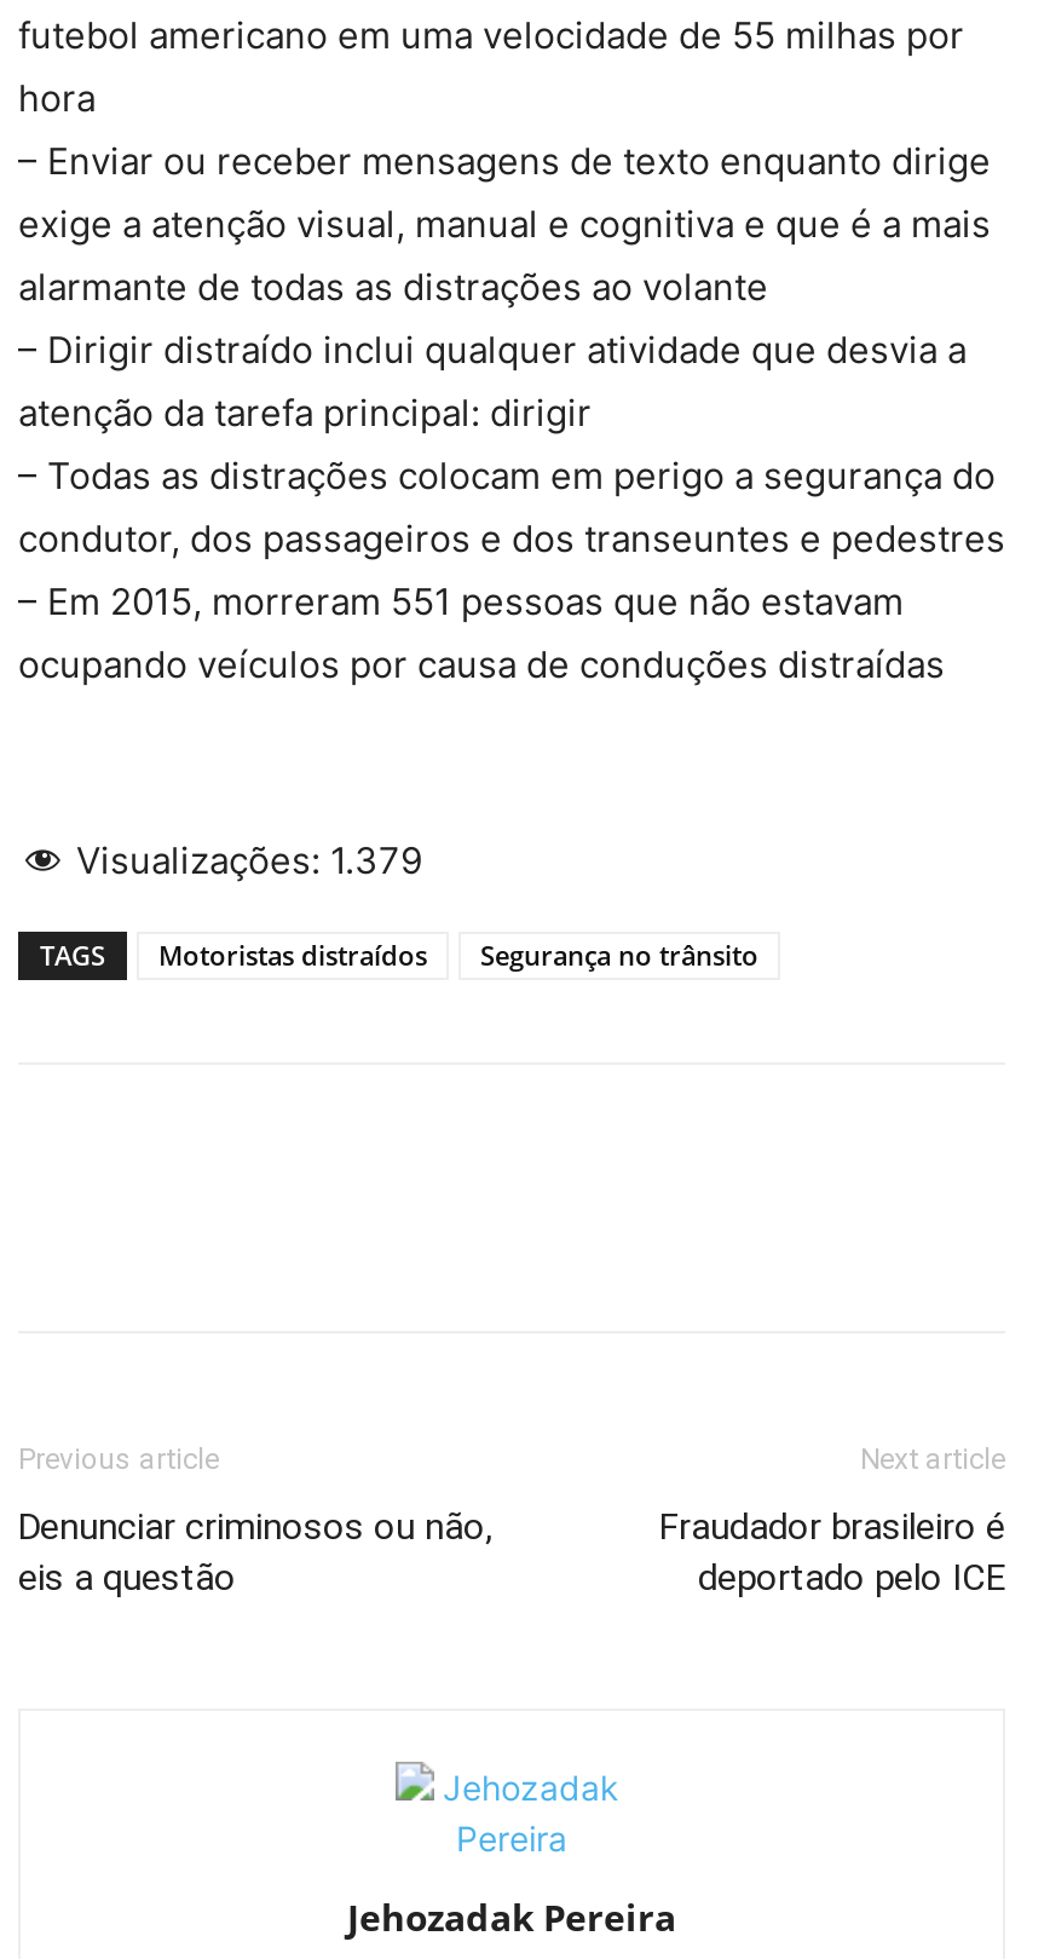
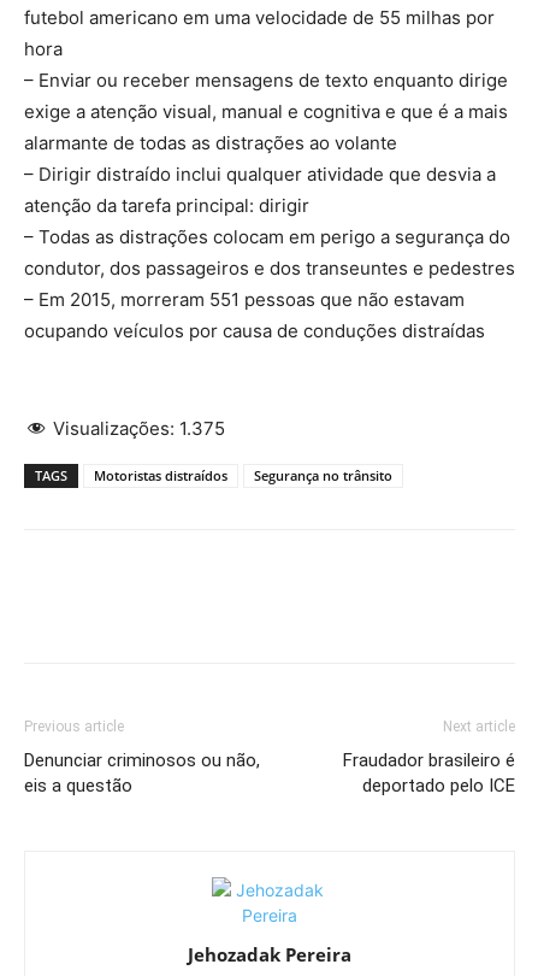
[76,836,422,882] Visualizações: 1.379 -> [53,416,225,439] Visualizações: 1.375

